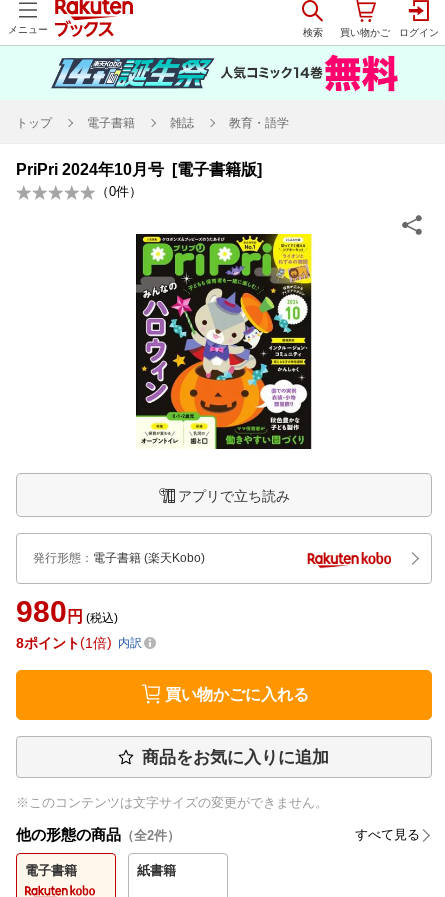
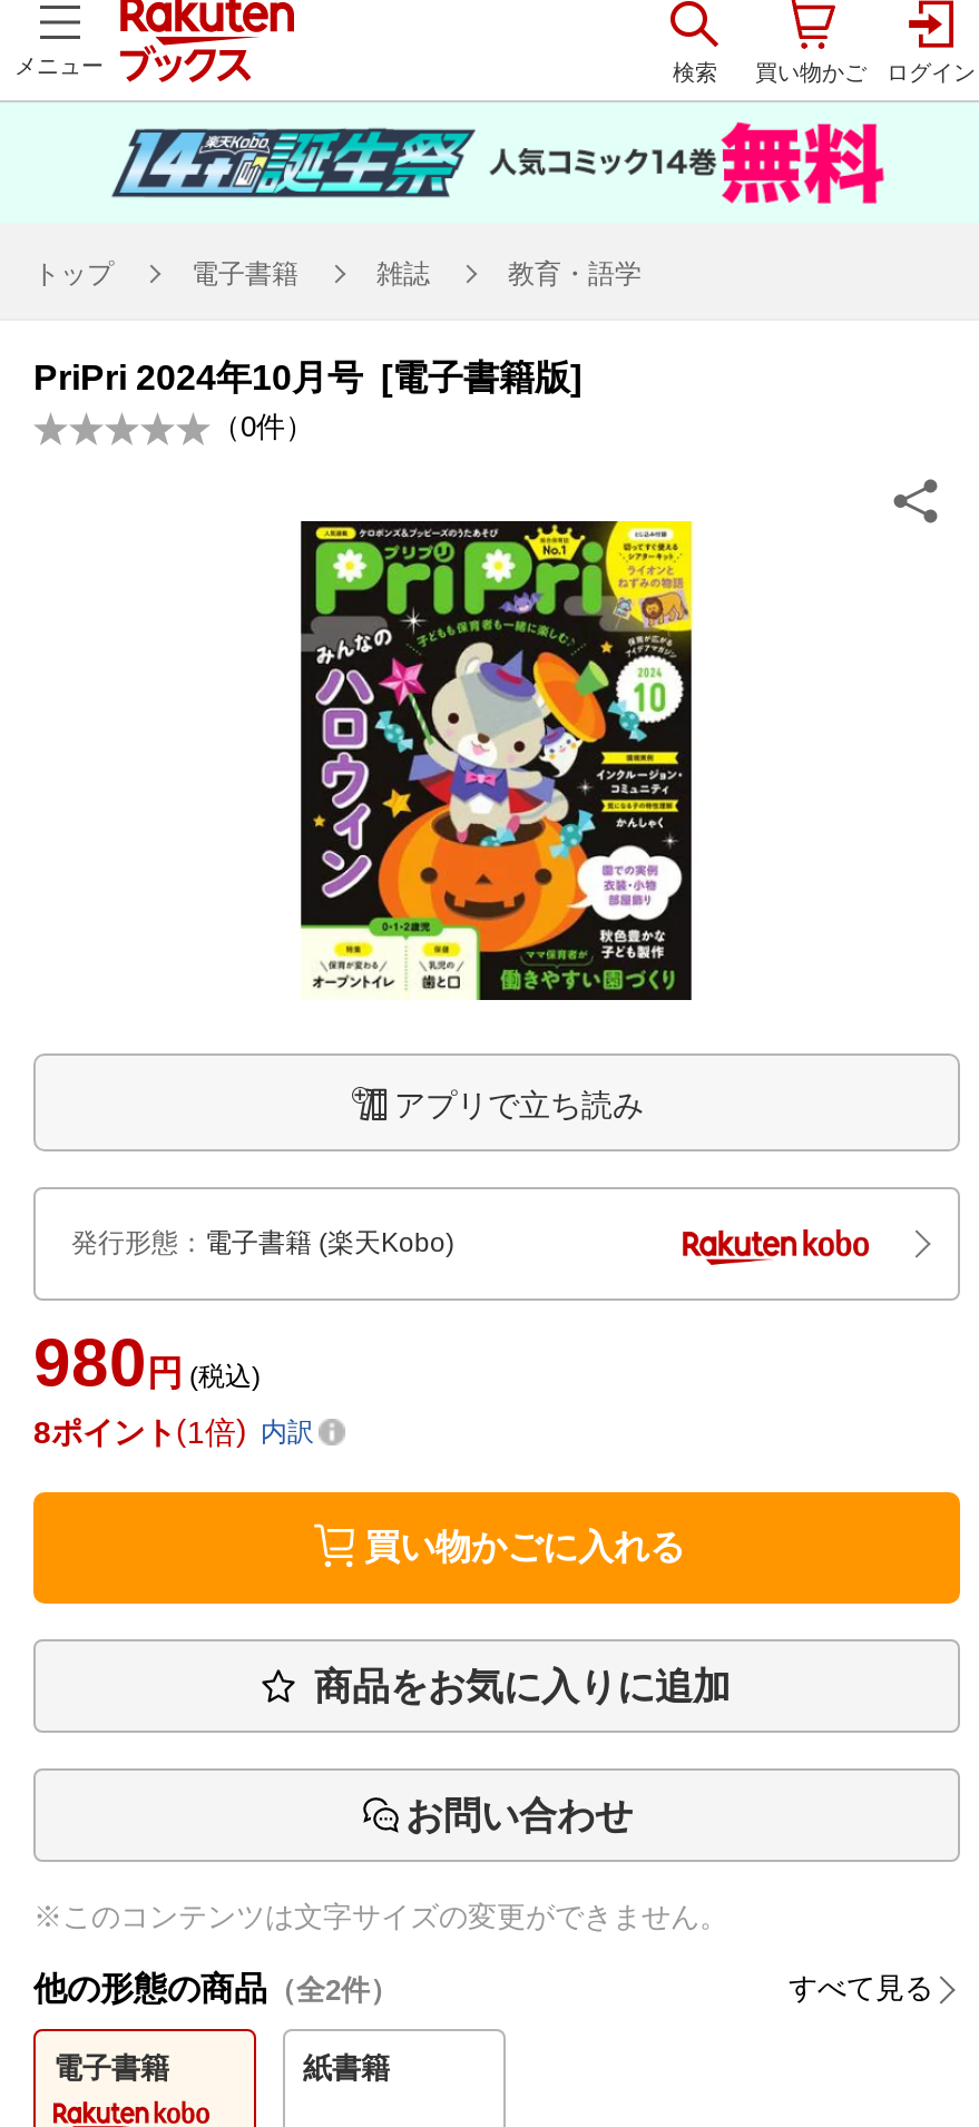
none -> [405,1795,633,1837] お問い合わせ

